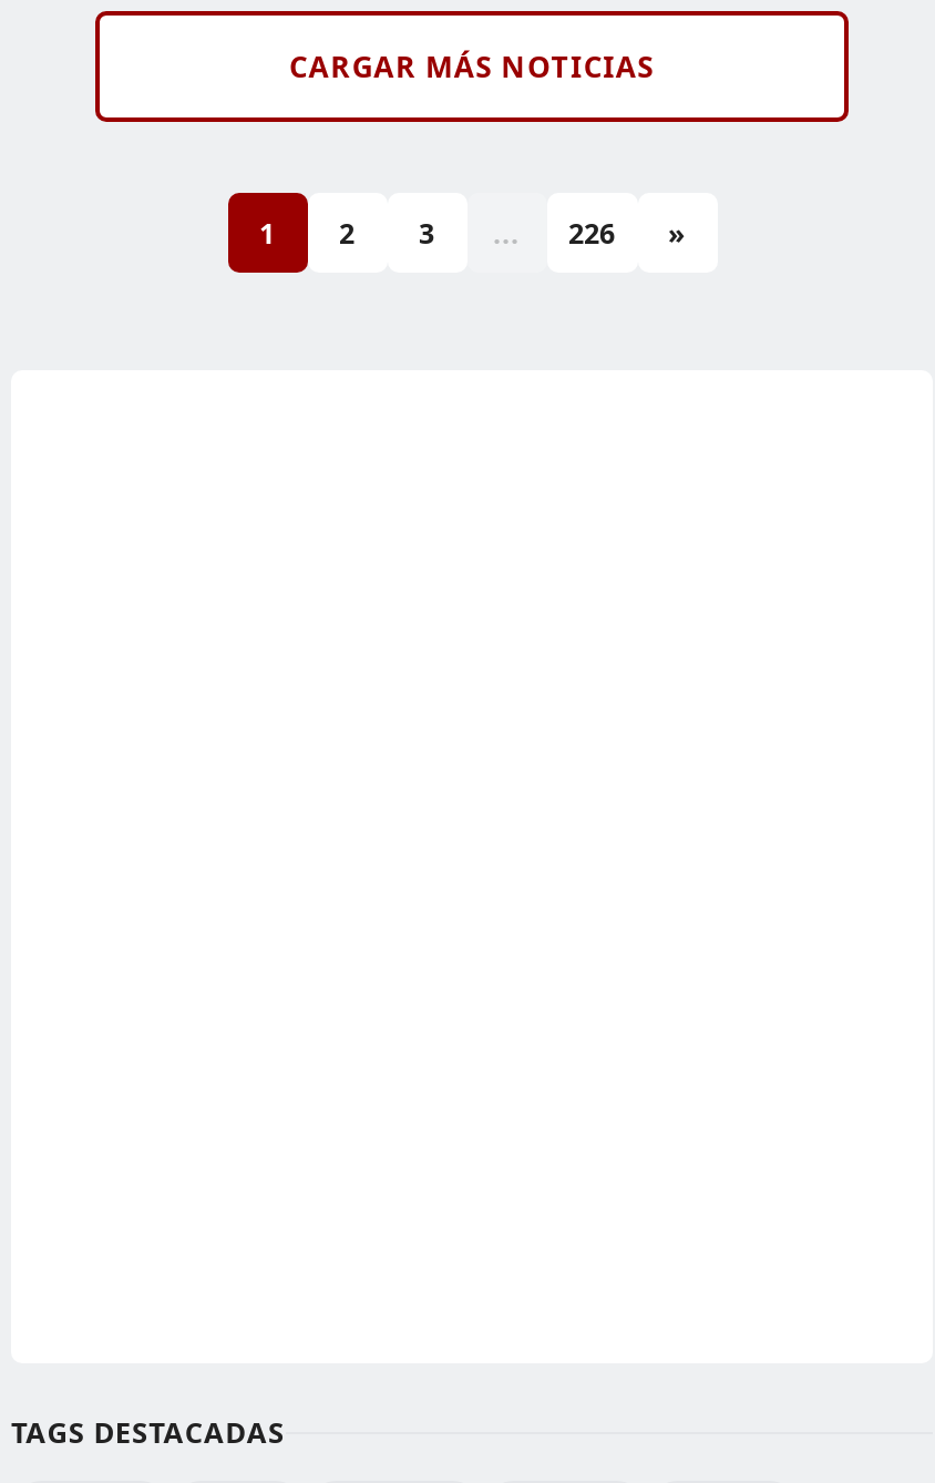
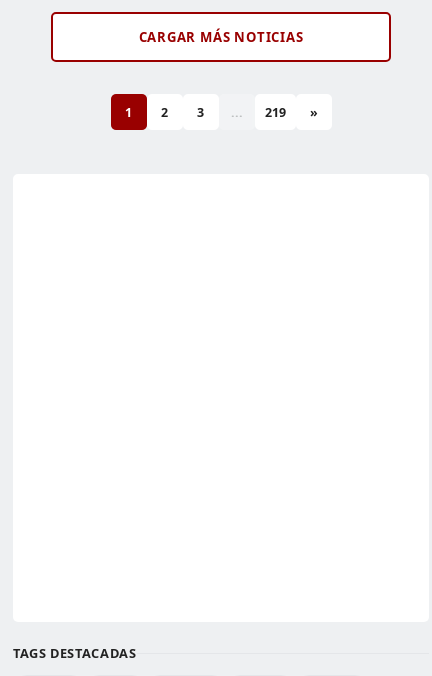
[568,214,615,252] 226 -> [264,103,285,120] 219

